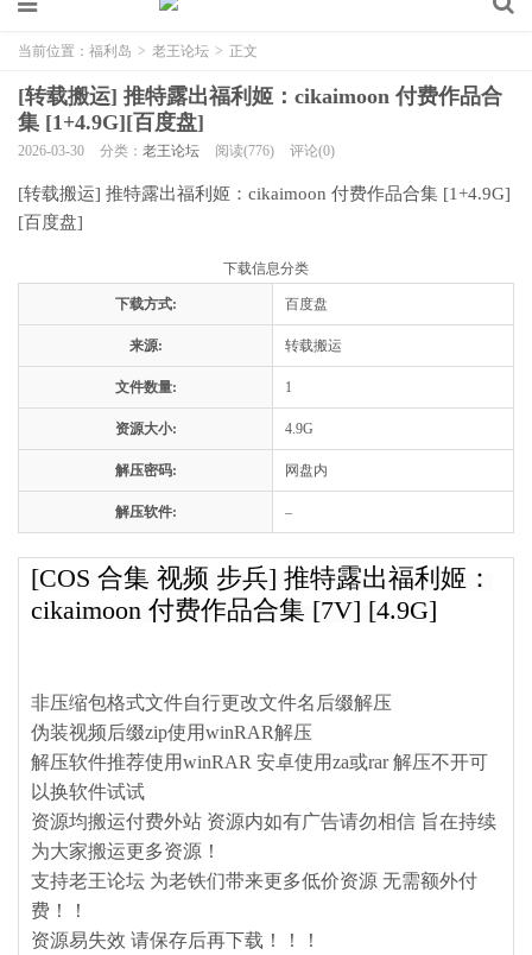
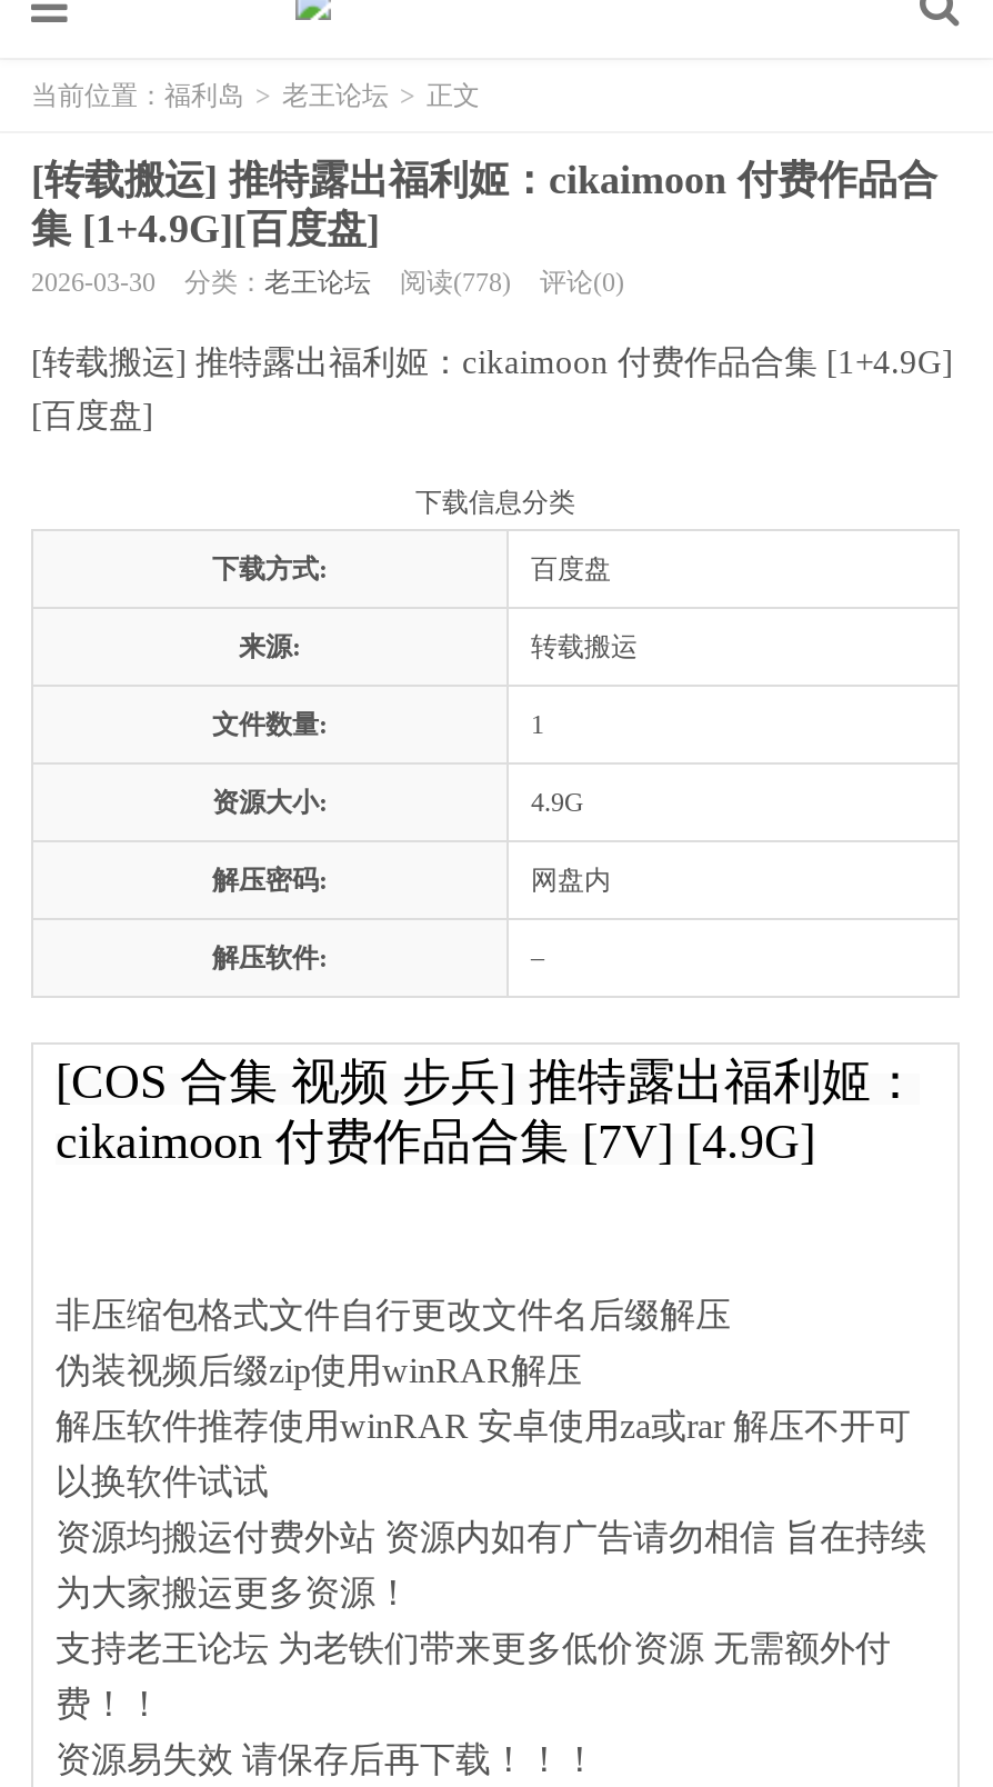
[18,143,335,159] 2026-03-30 分类：老王论坛 阅读(776) 评论(0) -> [31,267,624,298] 2026-03-30 分类：老王论坛 阅读(778) 评论(0)

